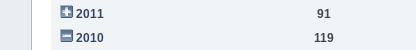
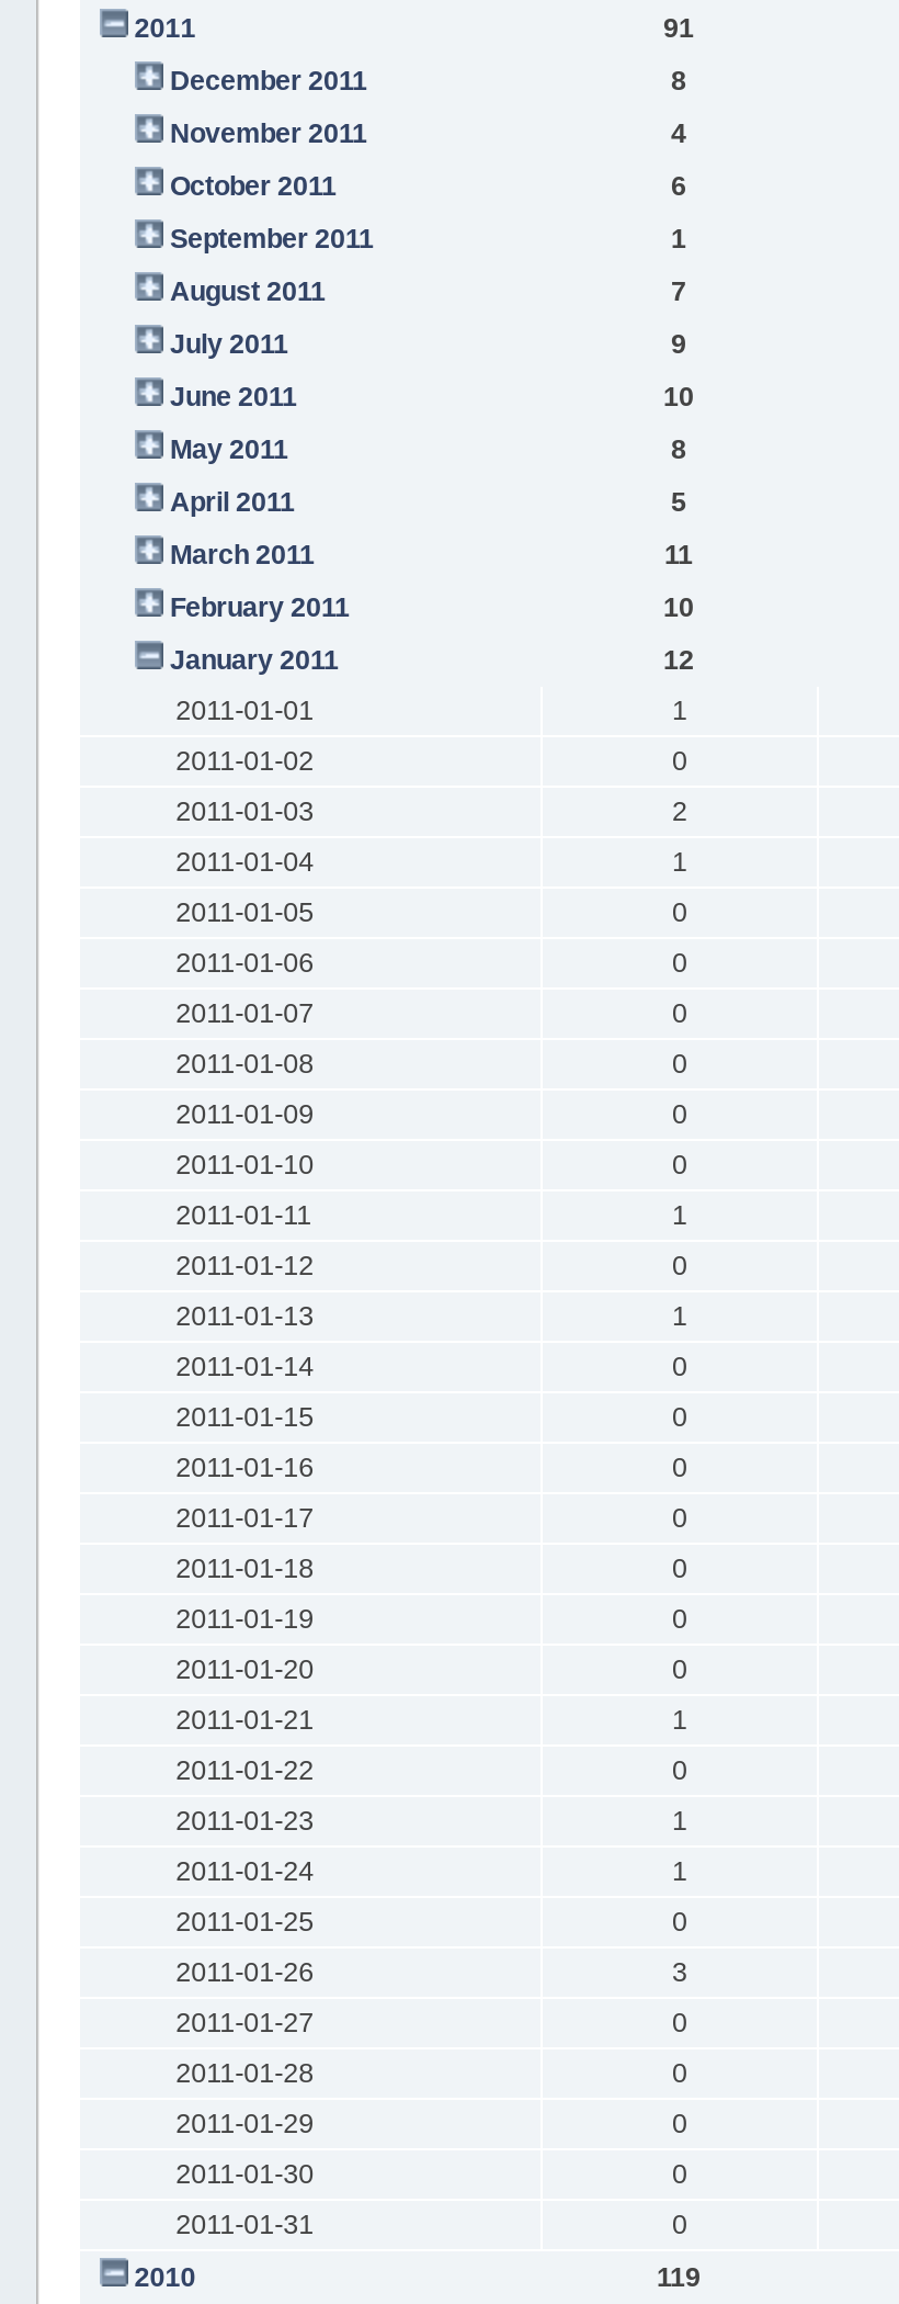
none -> [170,66,694,2240] December 2011 | 8 | November 2011 | 4 | October 2011 | 6 | September 2011 | 1 | August 2011 | 7 | July 2011 | 9 | June 2011 | 10 | May 2011 | 8 | April 2011 | 5 | March 2011 | 11 | February 2011 | 10 | January 2011 | 12 | 2011-01-01 | 1 | 2011-01-02 | 0 | 2011-01-03 | 2 | 2011-01-04 | 1 | 2011-01-05 | 0 | 2011-01-06 | 0 | 2011-01-07 | 0 | 2011-01-08 | 0 | 2011-01-09 | 0 | 2011-01-10 | 0 | 2011-01-11 | 1 | 2011-01-12 | 0 | 2011-01-13 | 1 | 2011-01-14 | 0 | 2011-01-15 | 0 | 2011-01-16 | 0 | 2011-01-17 | 0 | 2011-01-18 | 0 | 2011-01-19 | 0 | 2011-01-20 | 0 | 2011-01-21 | 1 | 2011-01-22 | 0 | 2011-01-23 | 1 | 2011-01-24 | 1 | 2011-01-25 | 0 | 2011-01-26 | 3 | 2011-01-27 | 0 | 2011-01-28 | 0 | 2011-01-29 | 0 | 2011-01-30 | 0 | 2011-01-31 | 0

